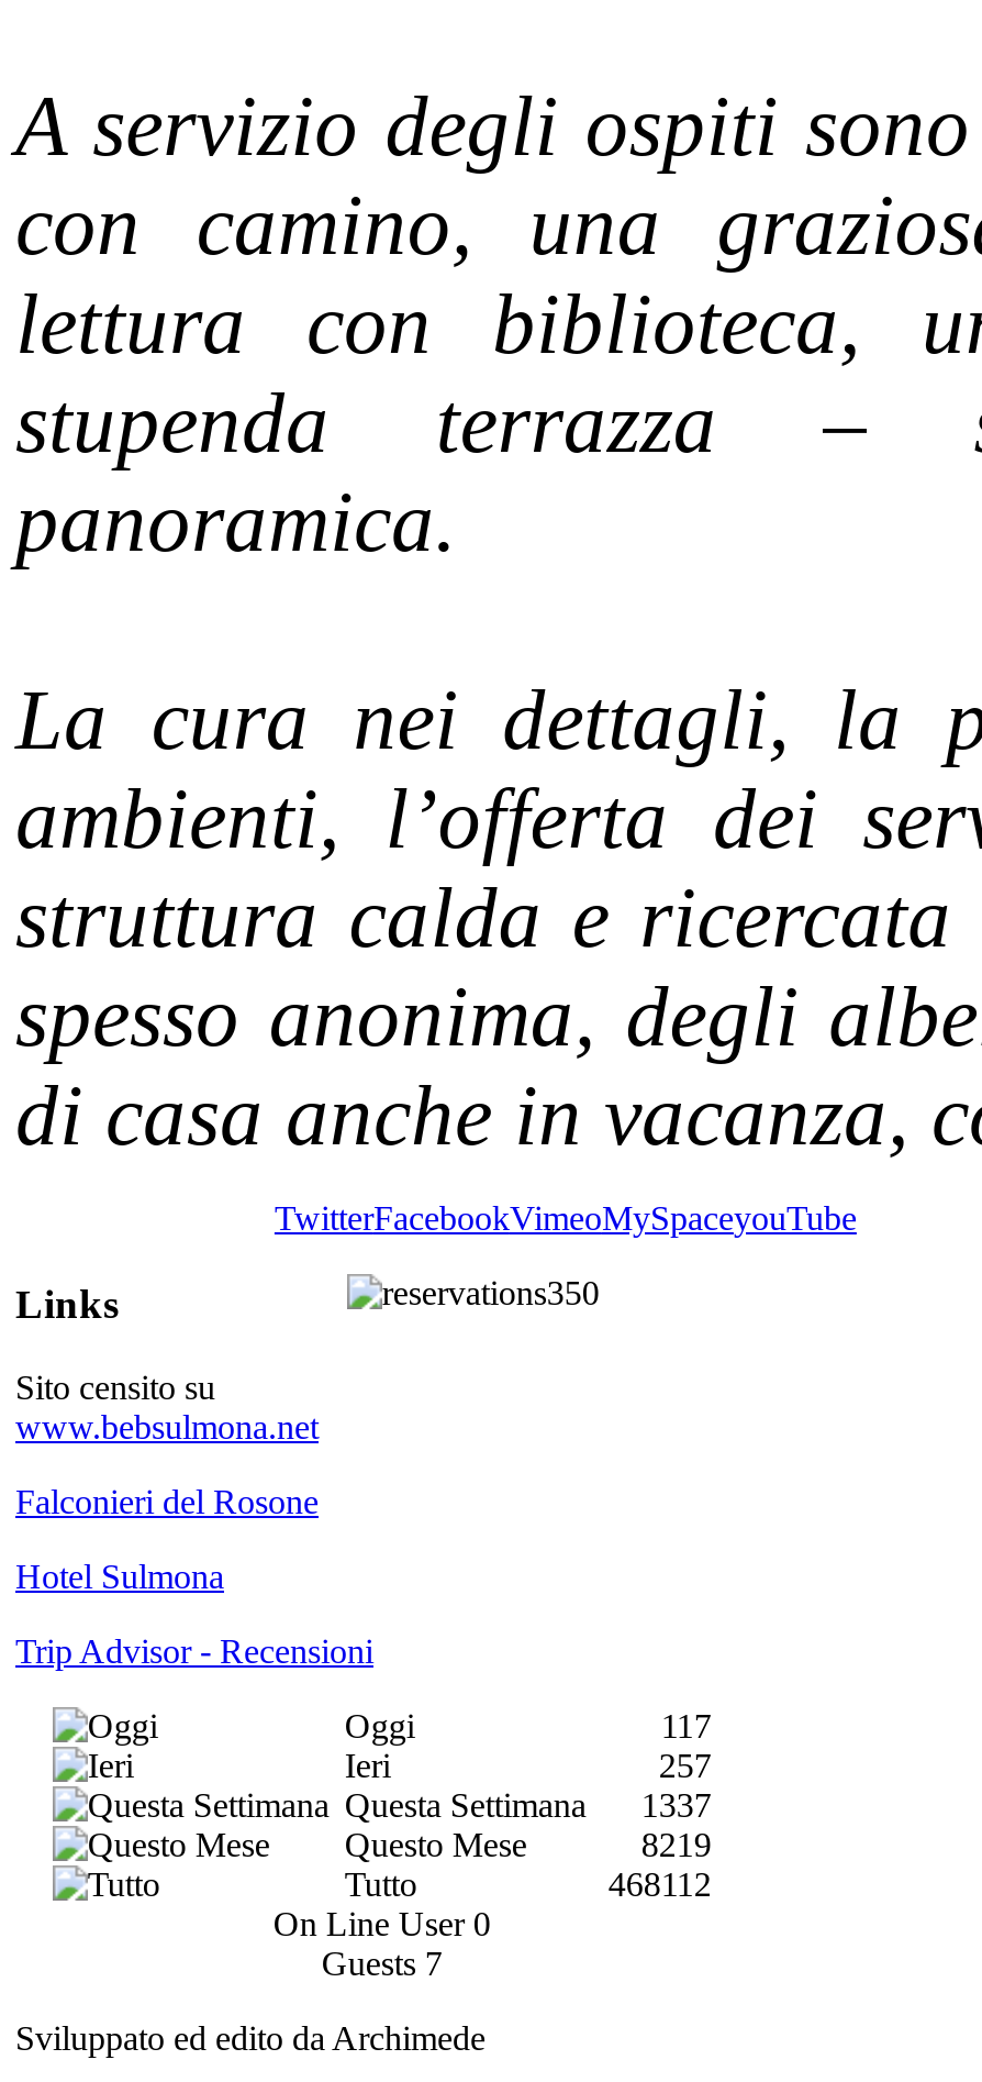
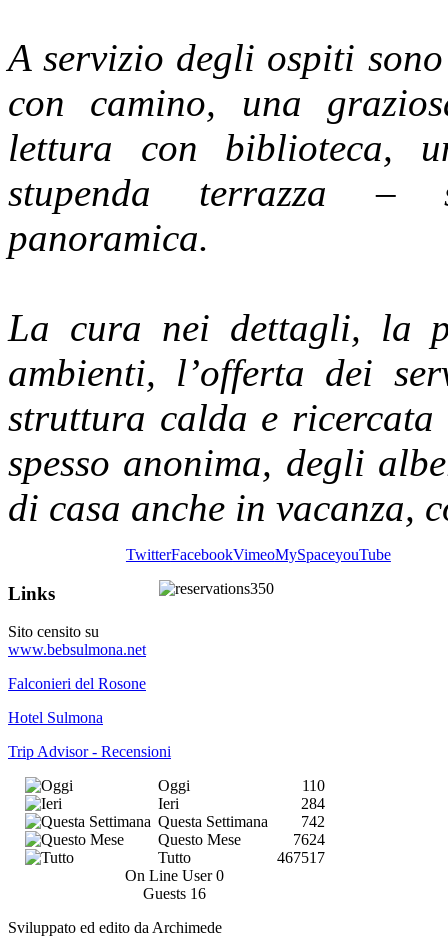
[661,1708,712,1745] 117 -> [302,777,325,794] 110
[659,1747,712,1785] 257 -> [301,795,325,812] 284
[345,1787,712,1824] Questa Settimana 1337 -> [158,813,325,830] Questa Settimana 742
[641,1827,712,1864] 8219 -> [293,831,325,848] 7624
[608,1866,712,1903] 468112 -> [277,849,325,866] 467517
[322,1945,442,1983] Guests 7 -> [143,885,206,902] Guests 16

